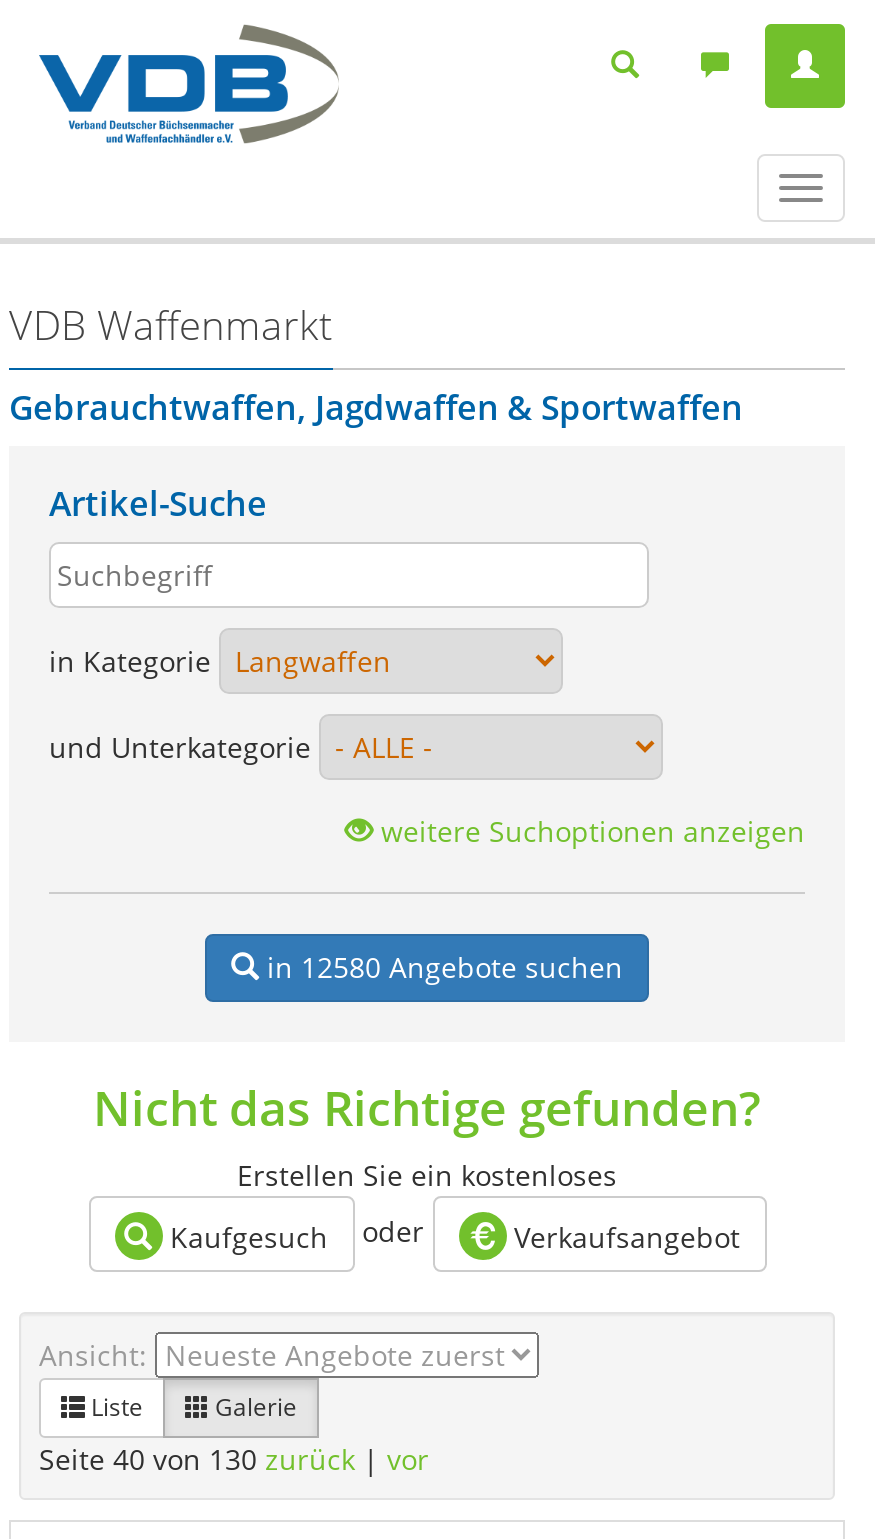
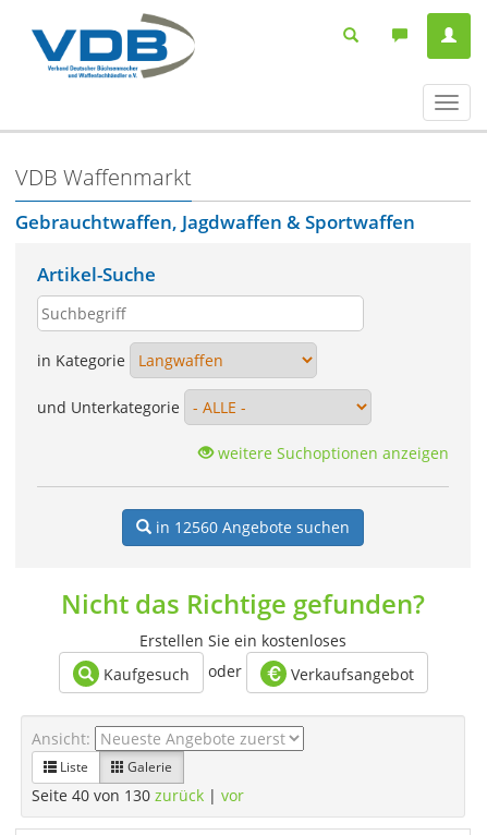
[267,948,623,986] in 12580 Angebote suchen -> [156,517,350,537] in 12560 Angebote suchen

